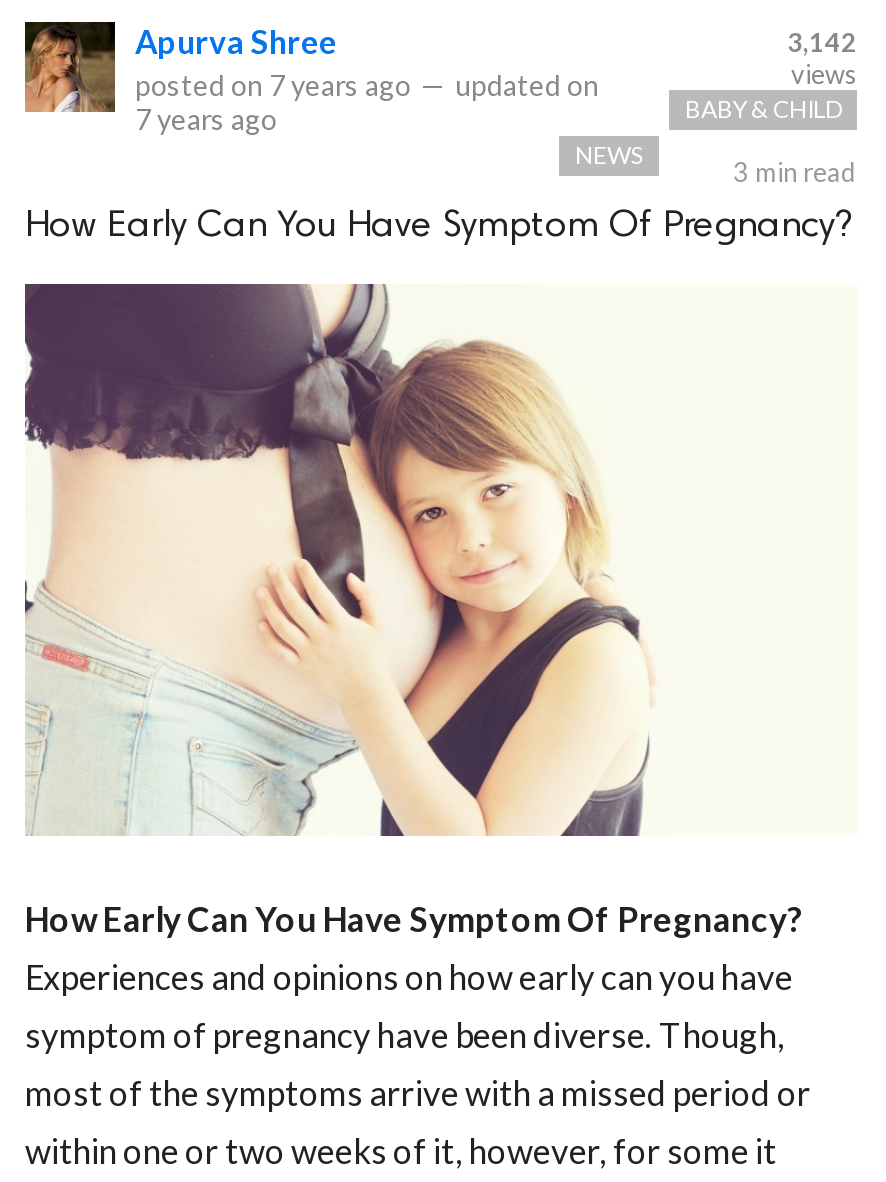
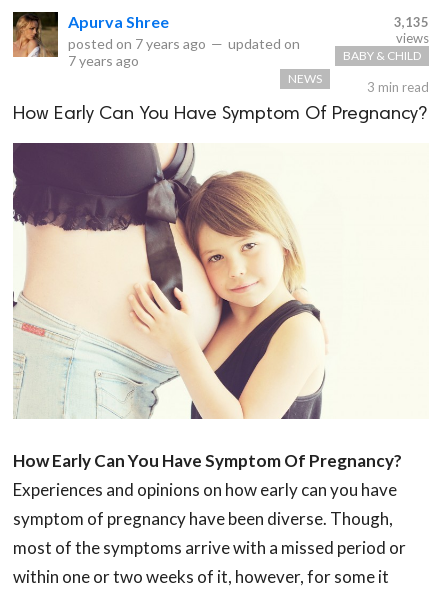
[787,26,857,58] 3,142 -> [394,14,429,30] 3,135

